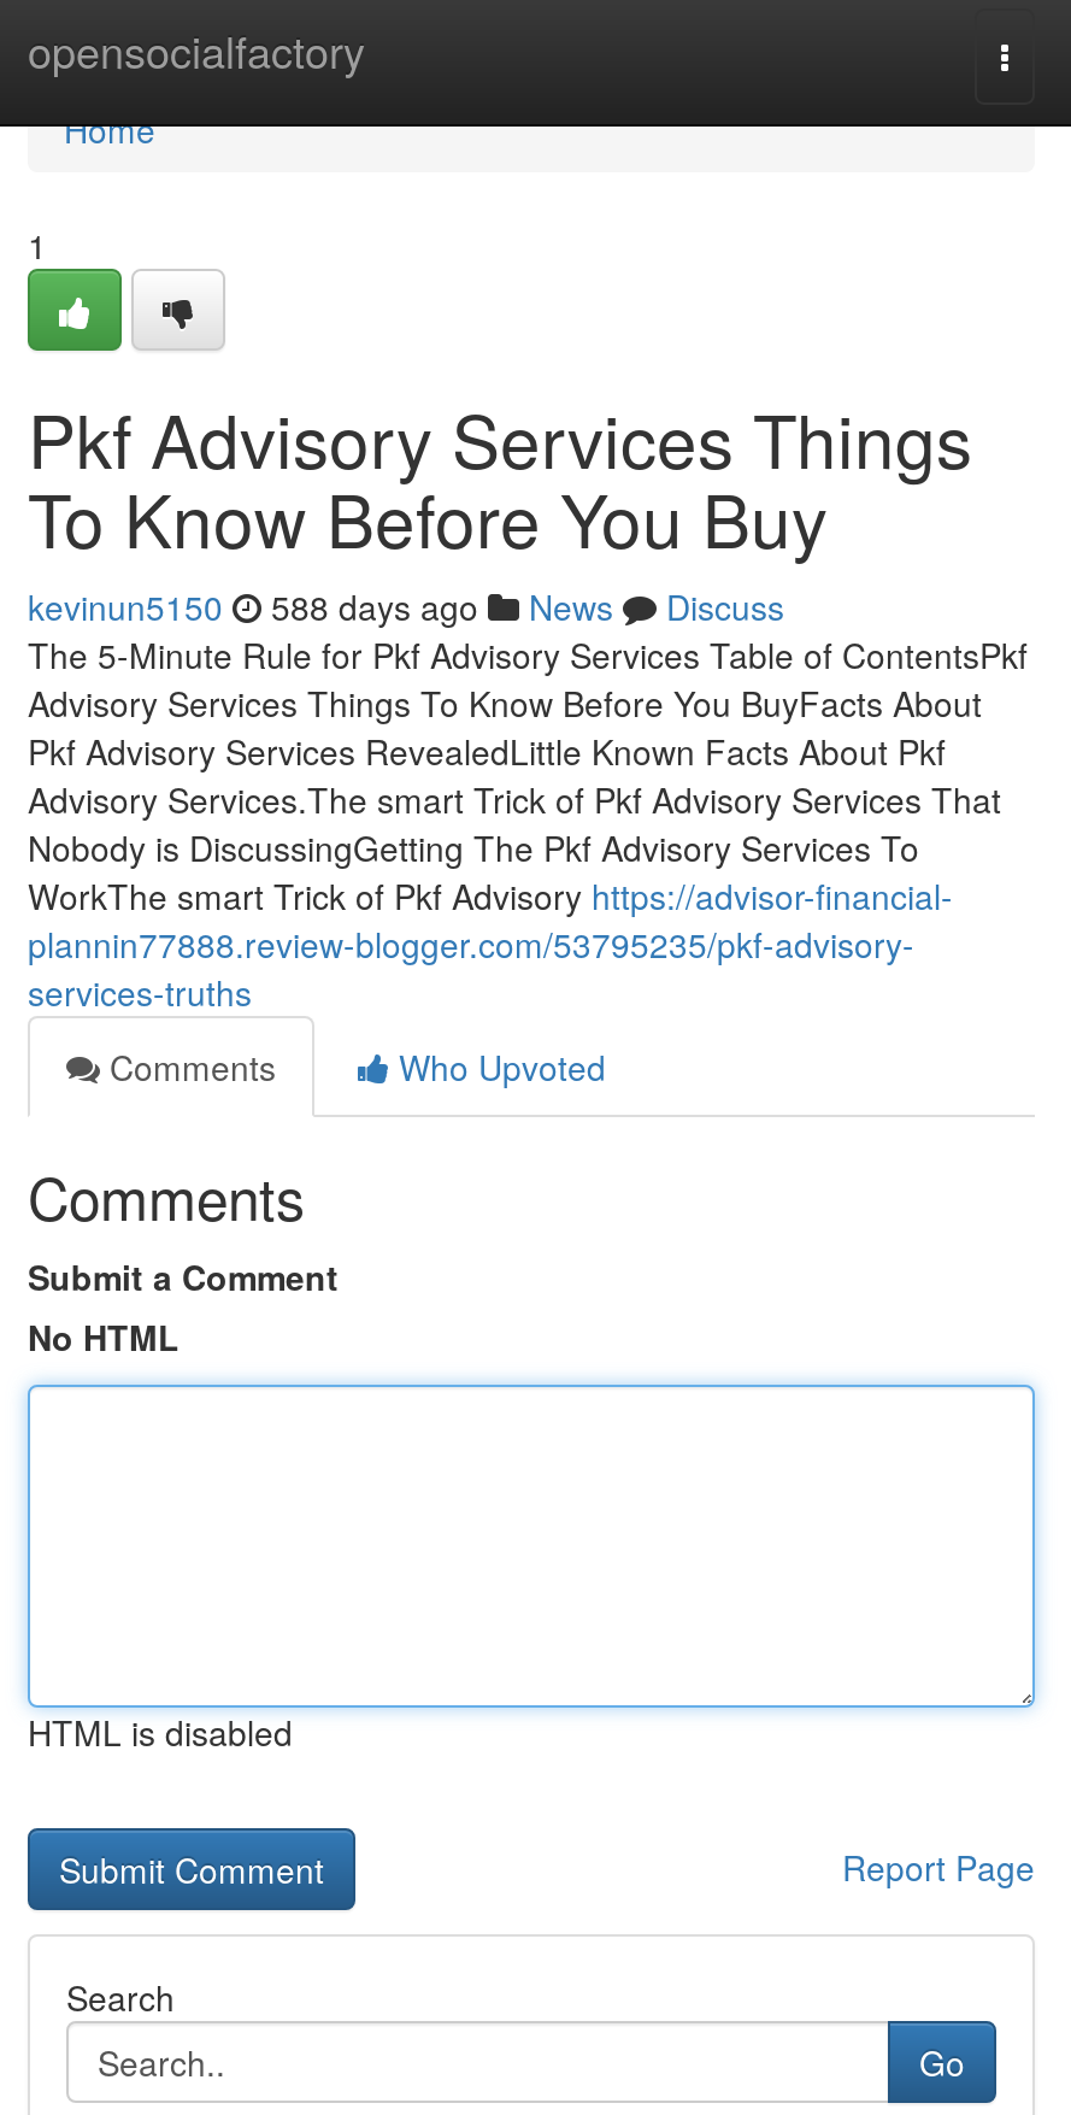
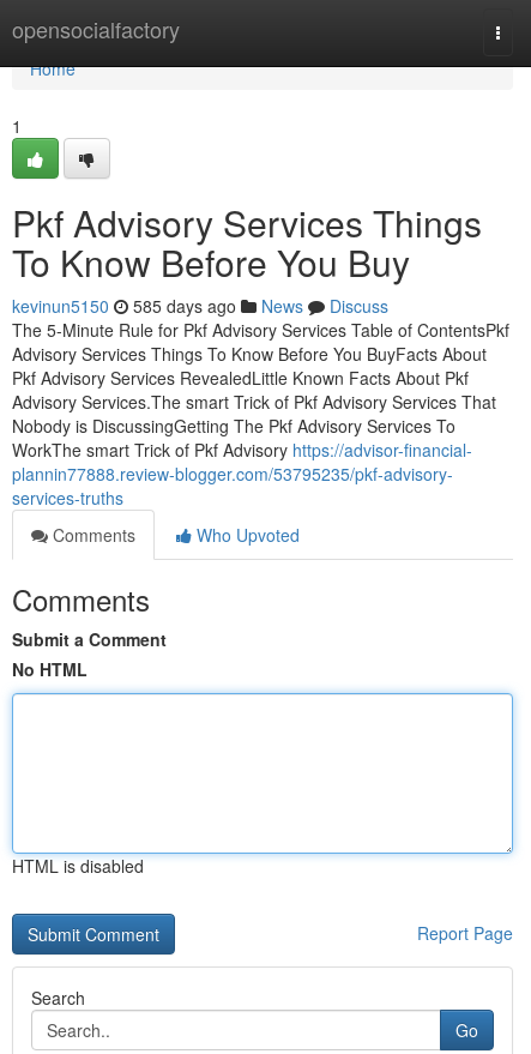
[28,582,784,630] kevinun5150 588 days ago News Discuss -> [12,294,388,318] kevinun5150 585 days ago News Discuss

